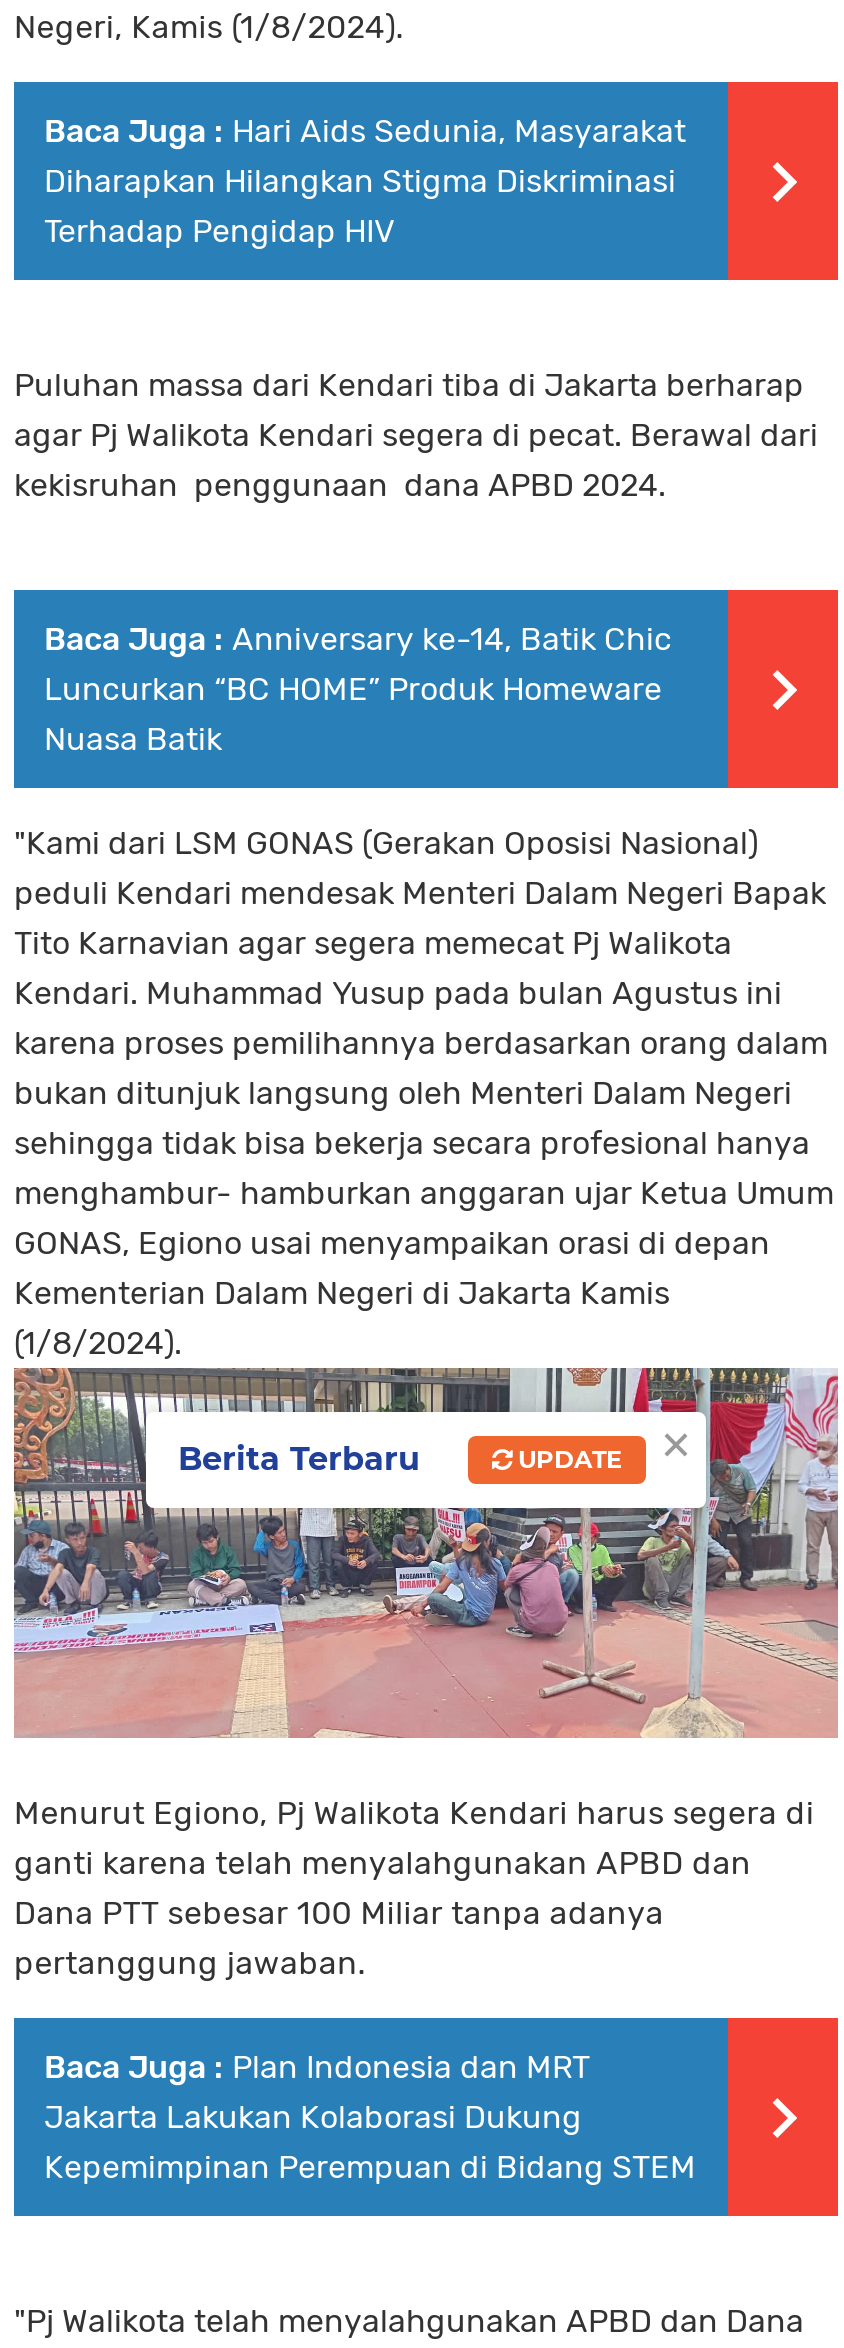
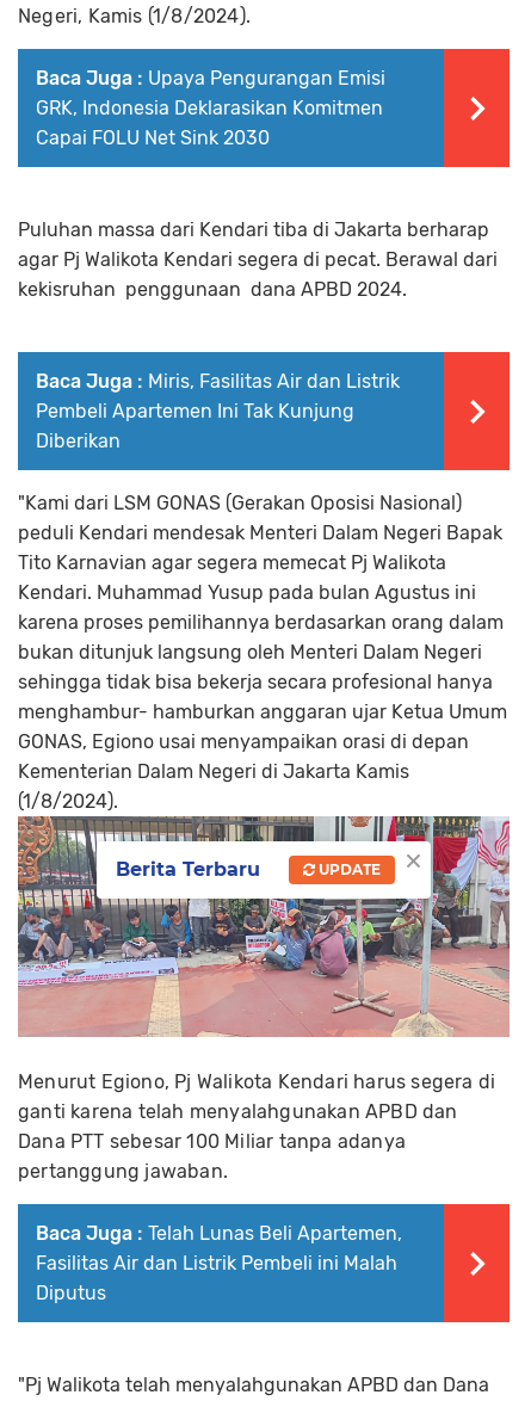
[44,112,686,250] Baca Juga : Hari Aids Sedunia, Masyarakat | Diharapkan Hilangkan Stigma Diskriminasi | Terhadap Pengidap HIV -> [36,67,385,149] Baca Juga : Upaya Pengurangan Emisi | GRK, Indonesia Deklarasikan Komitmen | Capai FOLU Net Sink 2030
[44,620,672,758] Baca Juga : Anniversary ke-14, Batik Chic | Luncurkan “BC HOME” Produk Homeware | Nuasa Batik -> [36,370,400,452] Baca Juga : Miris, Fasilitas Air dan Listrik | Pembeli Apartemen Ini Tak Kunjung | Diberikan
[44,2048,696,2186] Baca Juga : Plan Indonesia dan MRT | Jakarta Lakukan Kolaborasi Dukung | Kepemimpinan Perempuan di Bidang STEM -> [36,1222,402,1304] Baca Juga : Telah Lunas Beli Apartemen, | Fasilitas Air dan Listrik Pembeli ini Malah | Diputus

